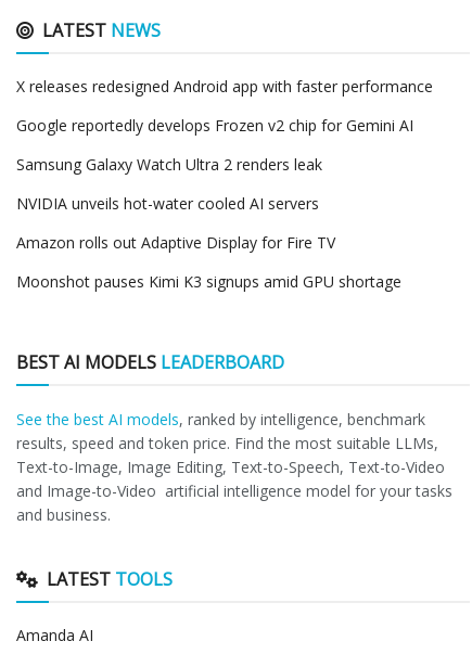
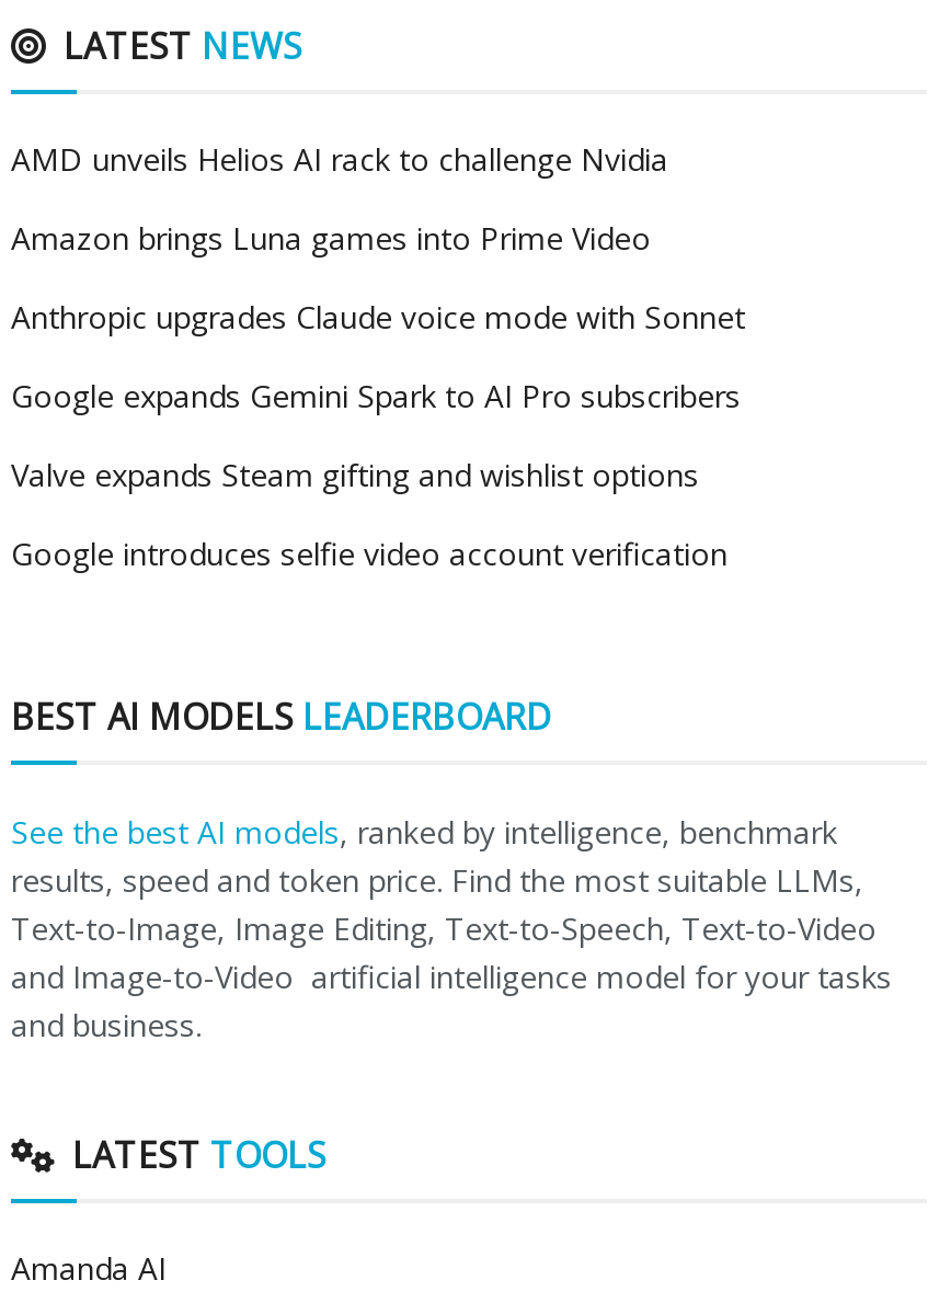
[16,76,433,96] X releases redesigned Android app with faster performance -> [11,138,668,179] AMD unveils Helios AI rack to challenge Nvidia
[16,115,413,135] Google reportedly develops Frozen v2 chip for Gemini AI -> [11,217,651,258] Amazon brings Luna games into Prime Video
[16,154,322,174] Samsung Galaxy Watch Ultra 2 renders leak -> [11,295,745,337] Anthropic upgrades Claude voice mode with Sonnet
[16,193,319,213] NVIDIA unveils hot-water cooled AI servers -> [11,374,741,416] Google expands Gemini Spark to AI Pro subscribers
[16,232,335,252] Amazon rolls out Adaptive Display for Fire TV -> [11,453,699,495] Valve expands Steam gifting and wishlist options
[16,271,401,292] Moonshot pauses Kimi K3 signups amid GPU shortage -> [11,532,727,574] Google introduces selfie video account verification

